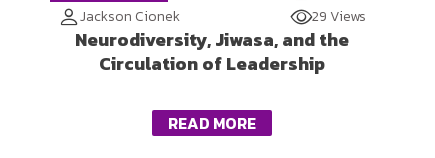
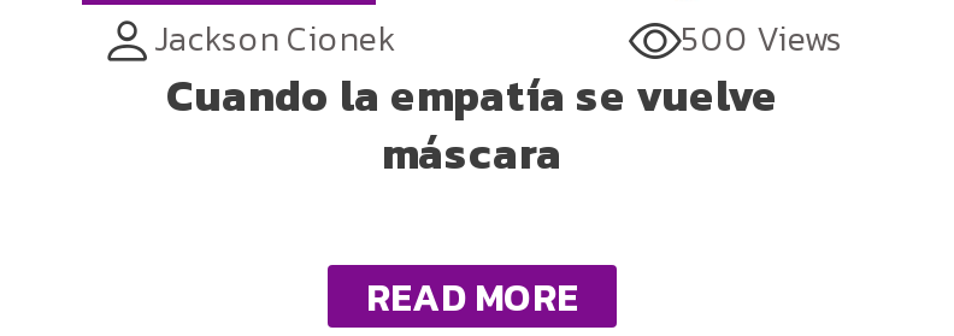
[75,6,366,77] 29 Views | Neurodiversity, Jiwasa, and the | Circulation of Leadership -> [166,15,843,185] 500 Views | Cuando la empatía se vuelve | máscara

